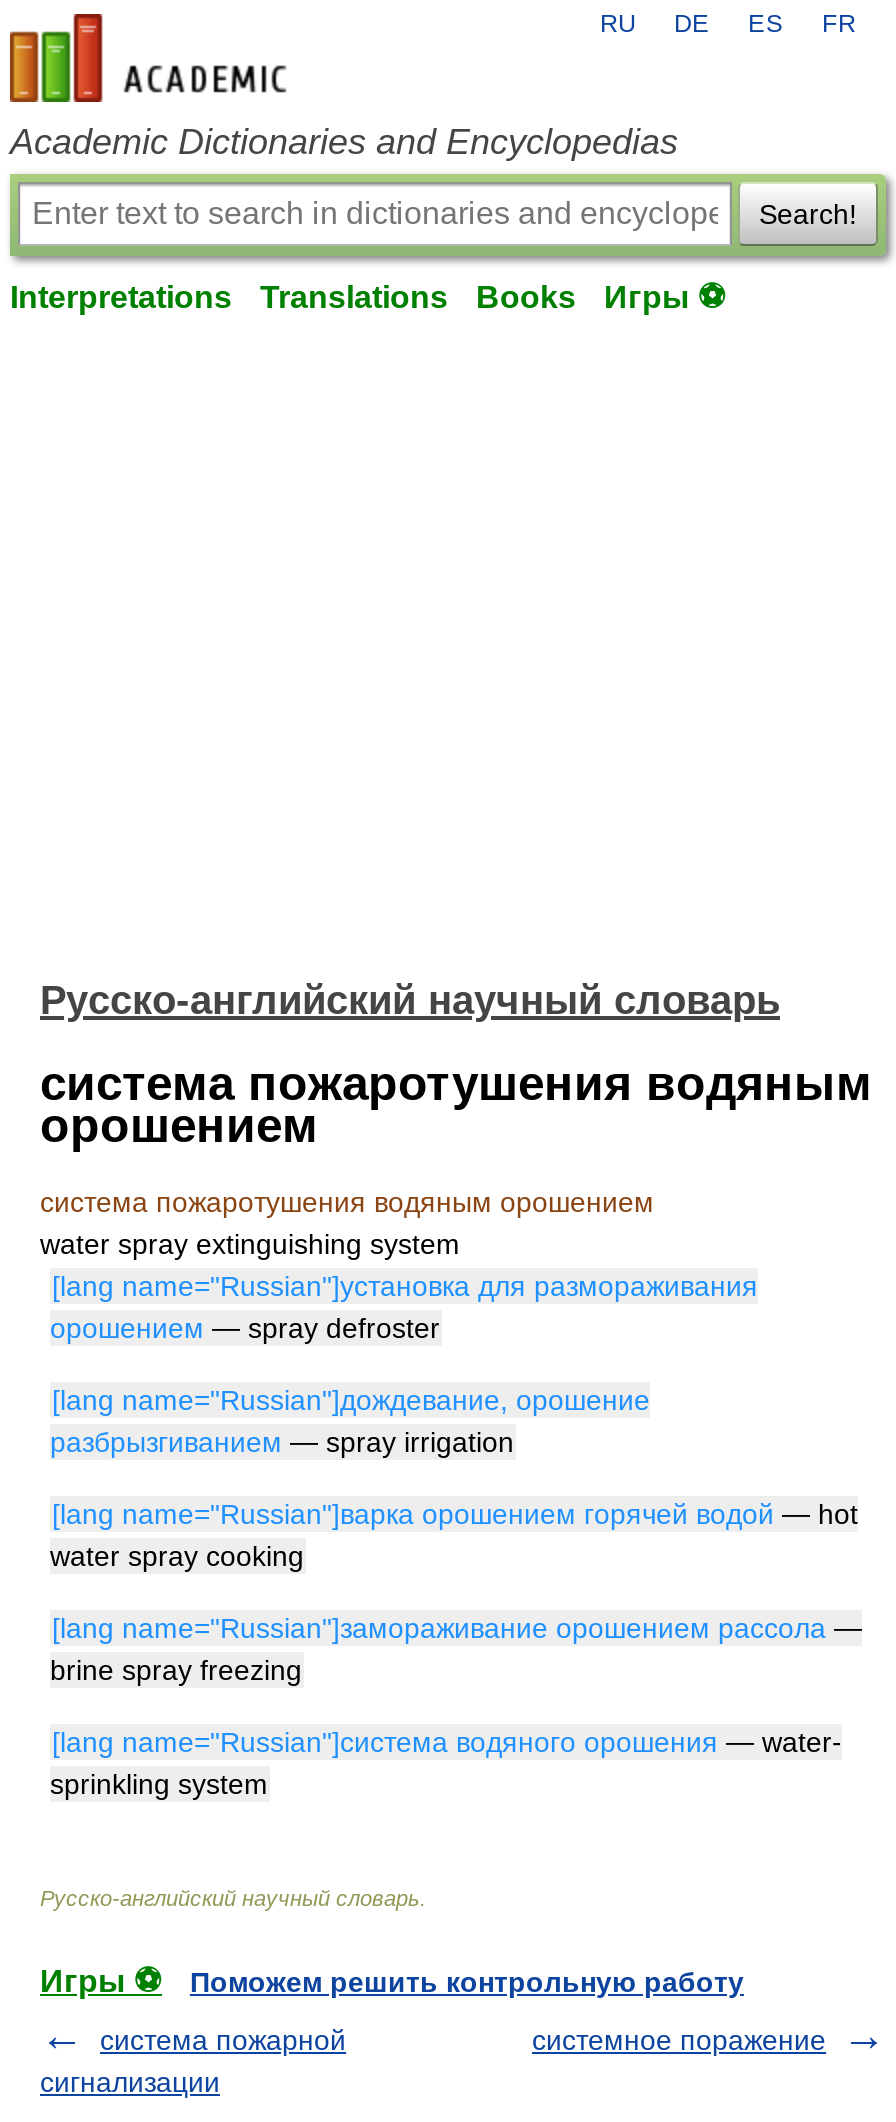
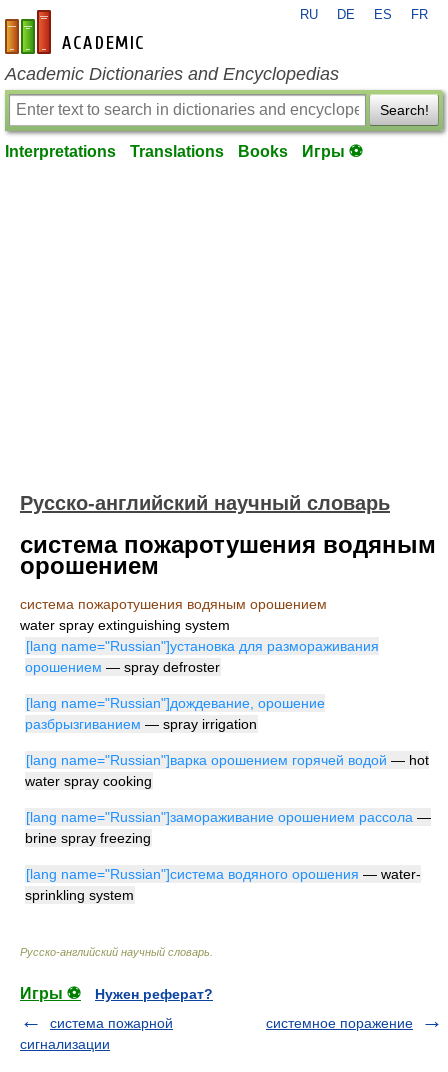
[190,1966,744,1998] Поможем решить контрольную работу -> [95,986,213,1002] Нужен реферат?

